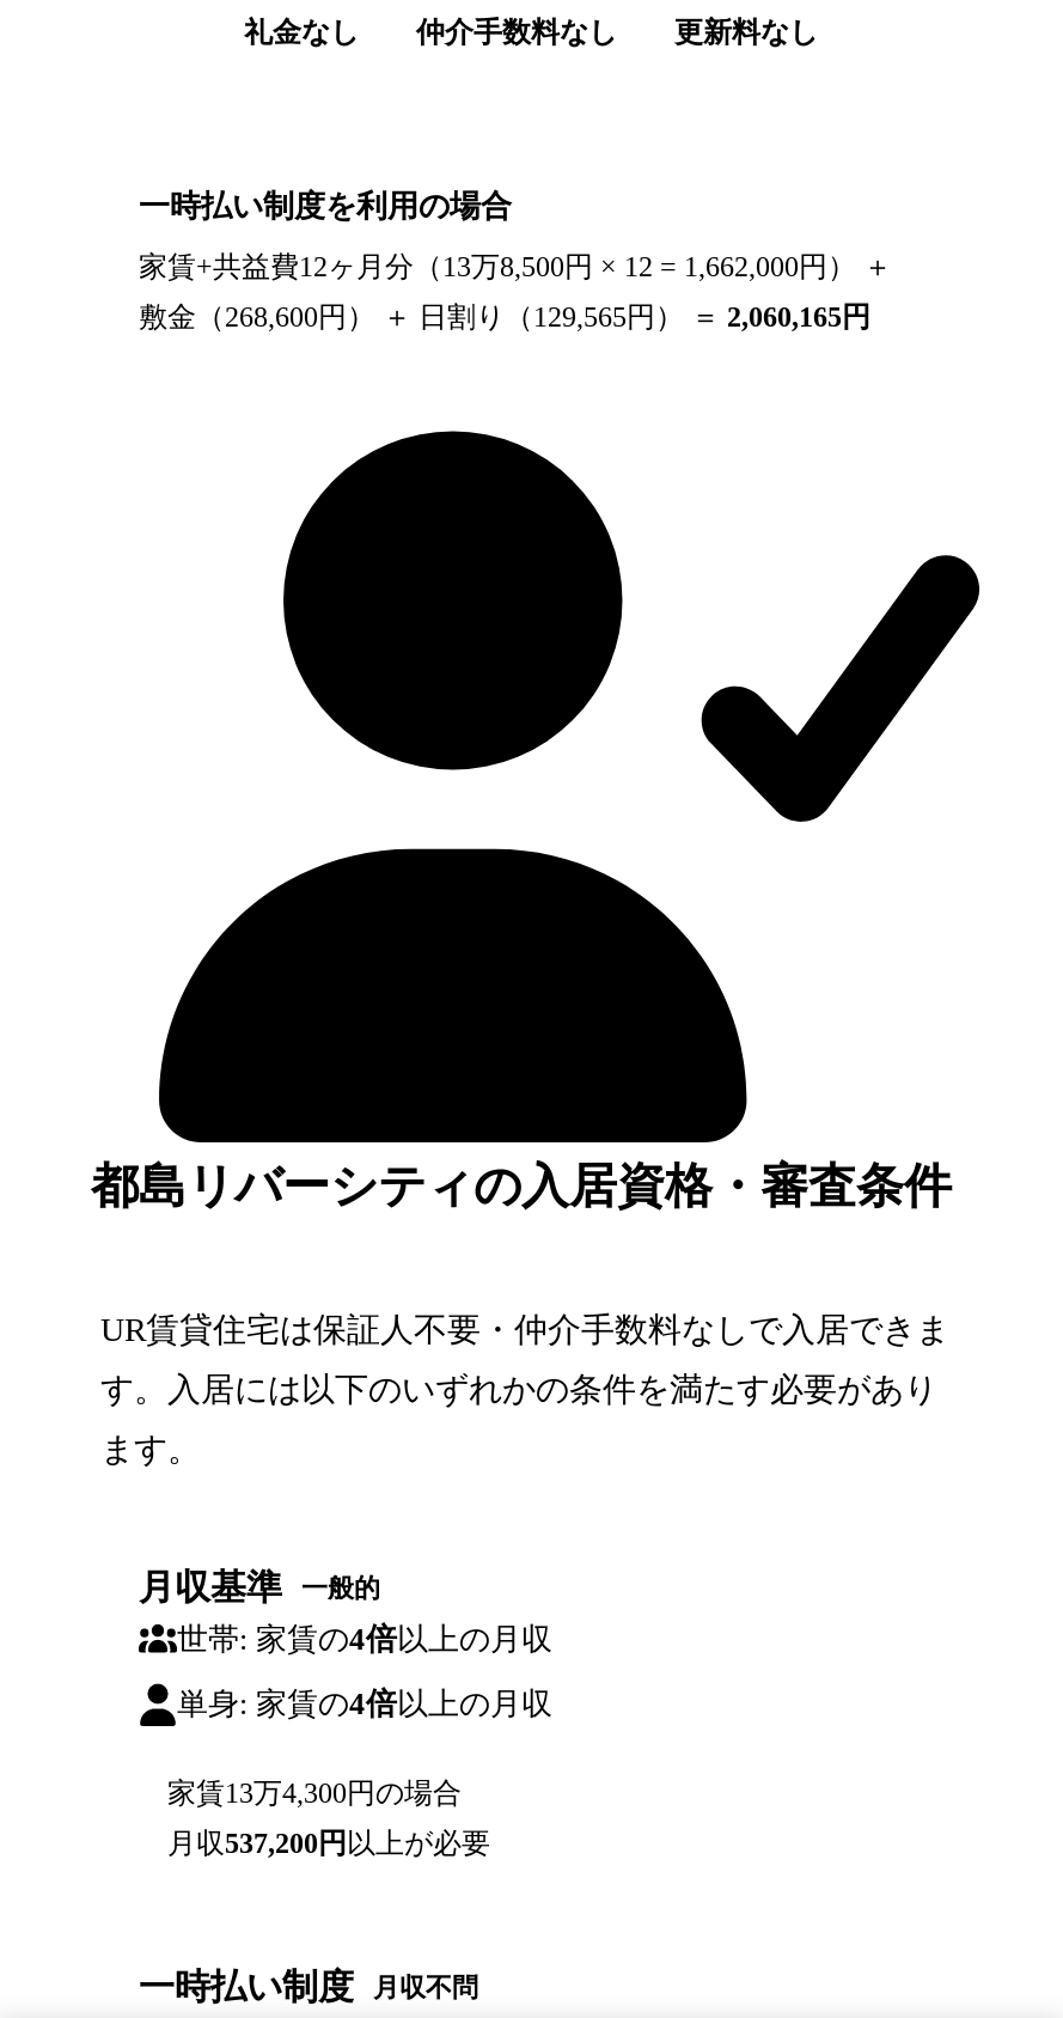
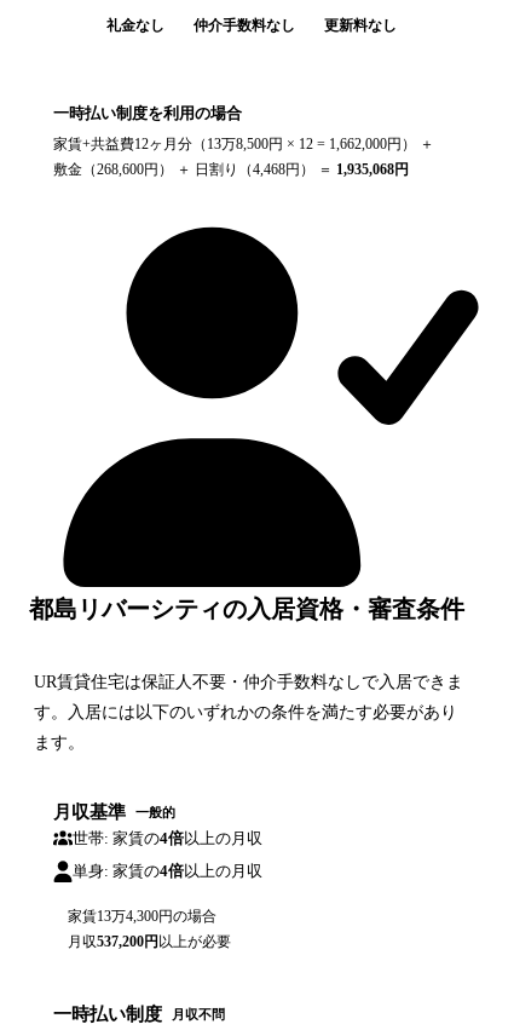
[139,300,870,333] 敷金（268,600円） ＋ 日割り（129,565円） ＝2,060,165円 -> [53,161,409,178] 敷金（268,600円） ＋ 日割り（4,468円） ＝1,935,068円

